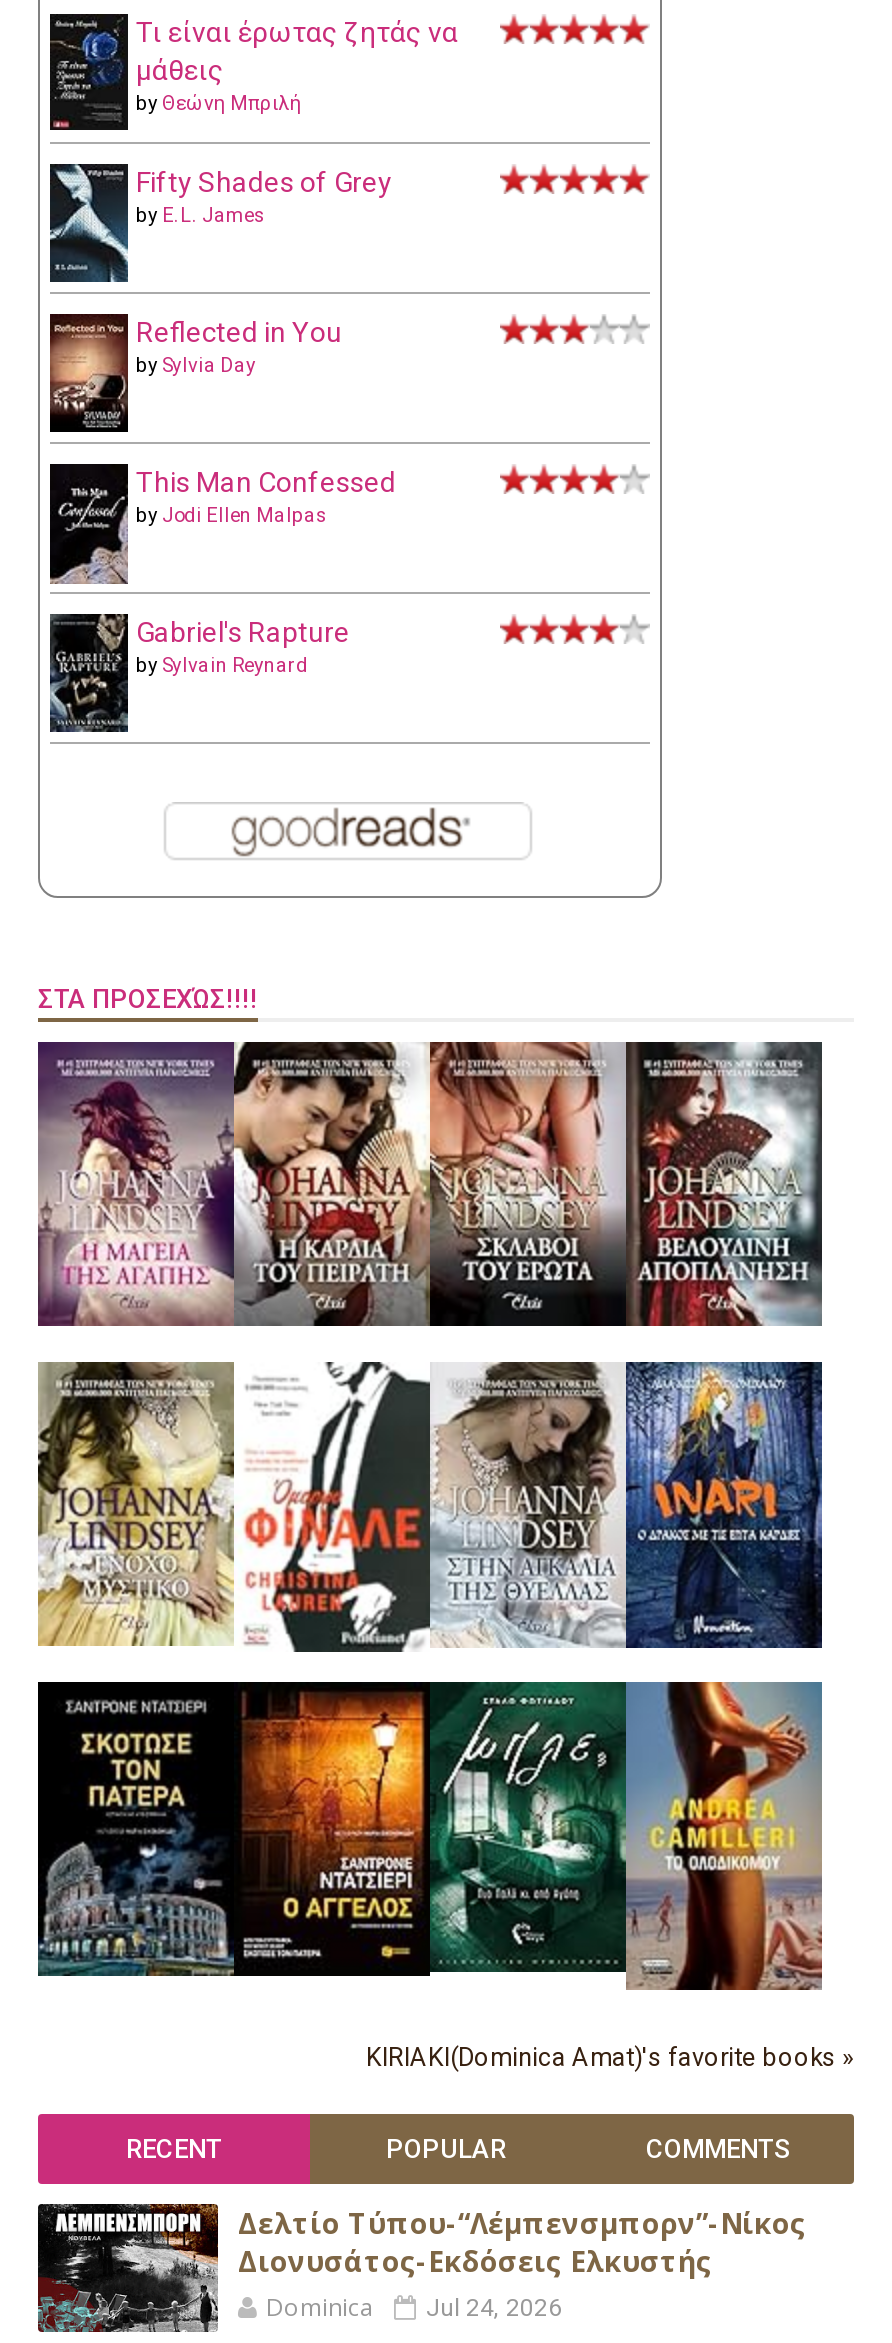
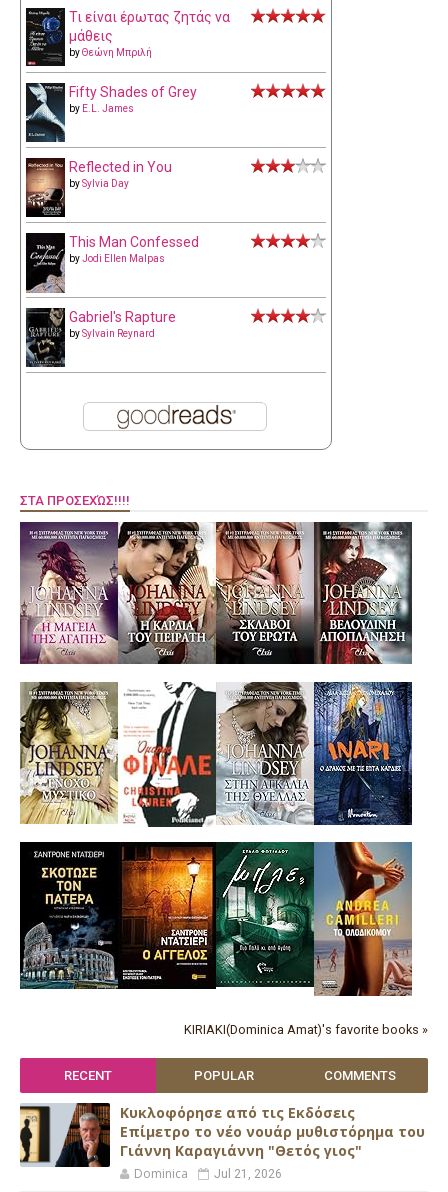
[36,2202,806,2334] [image] | Δελτίο Τύπου-“Λέμπενσμπορν”-Νίκος | Διονυσάτος-Εκδόσεις Ελκυστής -> [19,1103,425,1186] [image] | Κυκλοφόρησε από τις Εκδόσεις | Επίμετρο το νέο νουάρ μυθιστόρημα του | Γιάννη Καραγιάννη "Θετός γιος"
[266,2290,562,2324] Dominica Jul 24, 2026 -> [134,1165,282,1182] Dominica Jul 21, 2026

